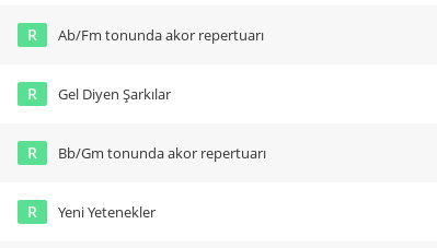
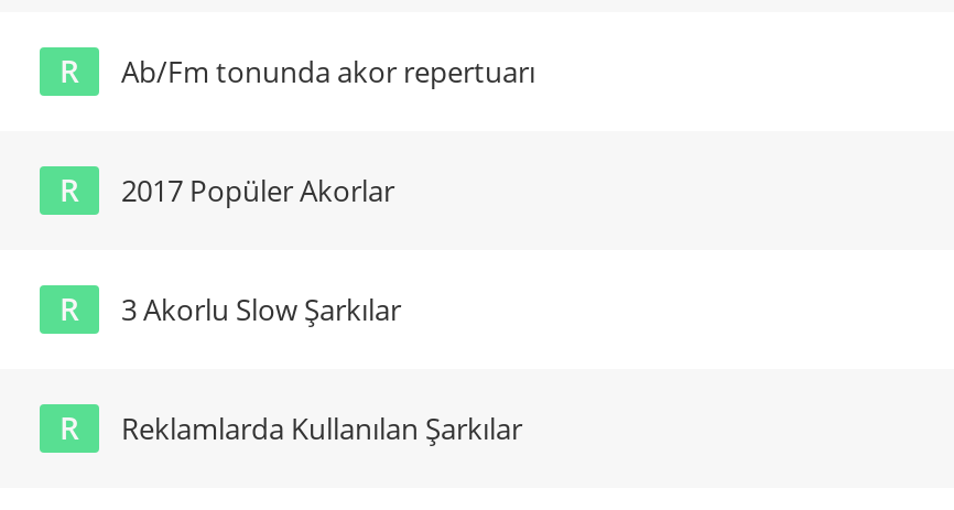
[58,84,171,104] Gel Diyen Şarkılar -> [121,171,394,210] 2017 Popüler Akorlar
[58,143,266,163] Bb/Gm tonunda akor repertuarı -> [121,290,401,329] 3 Akorlu Slow Şarkılar
[58,202,156,222] Yeni Yetenekler -> [121,409,522,448] Reklamlarda Kullanılan Şarkılar

